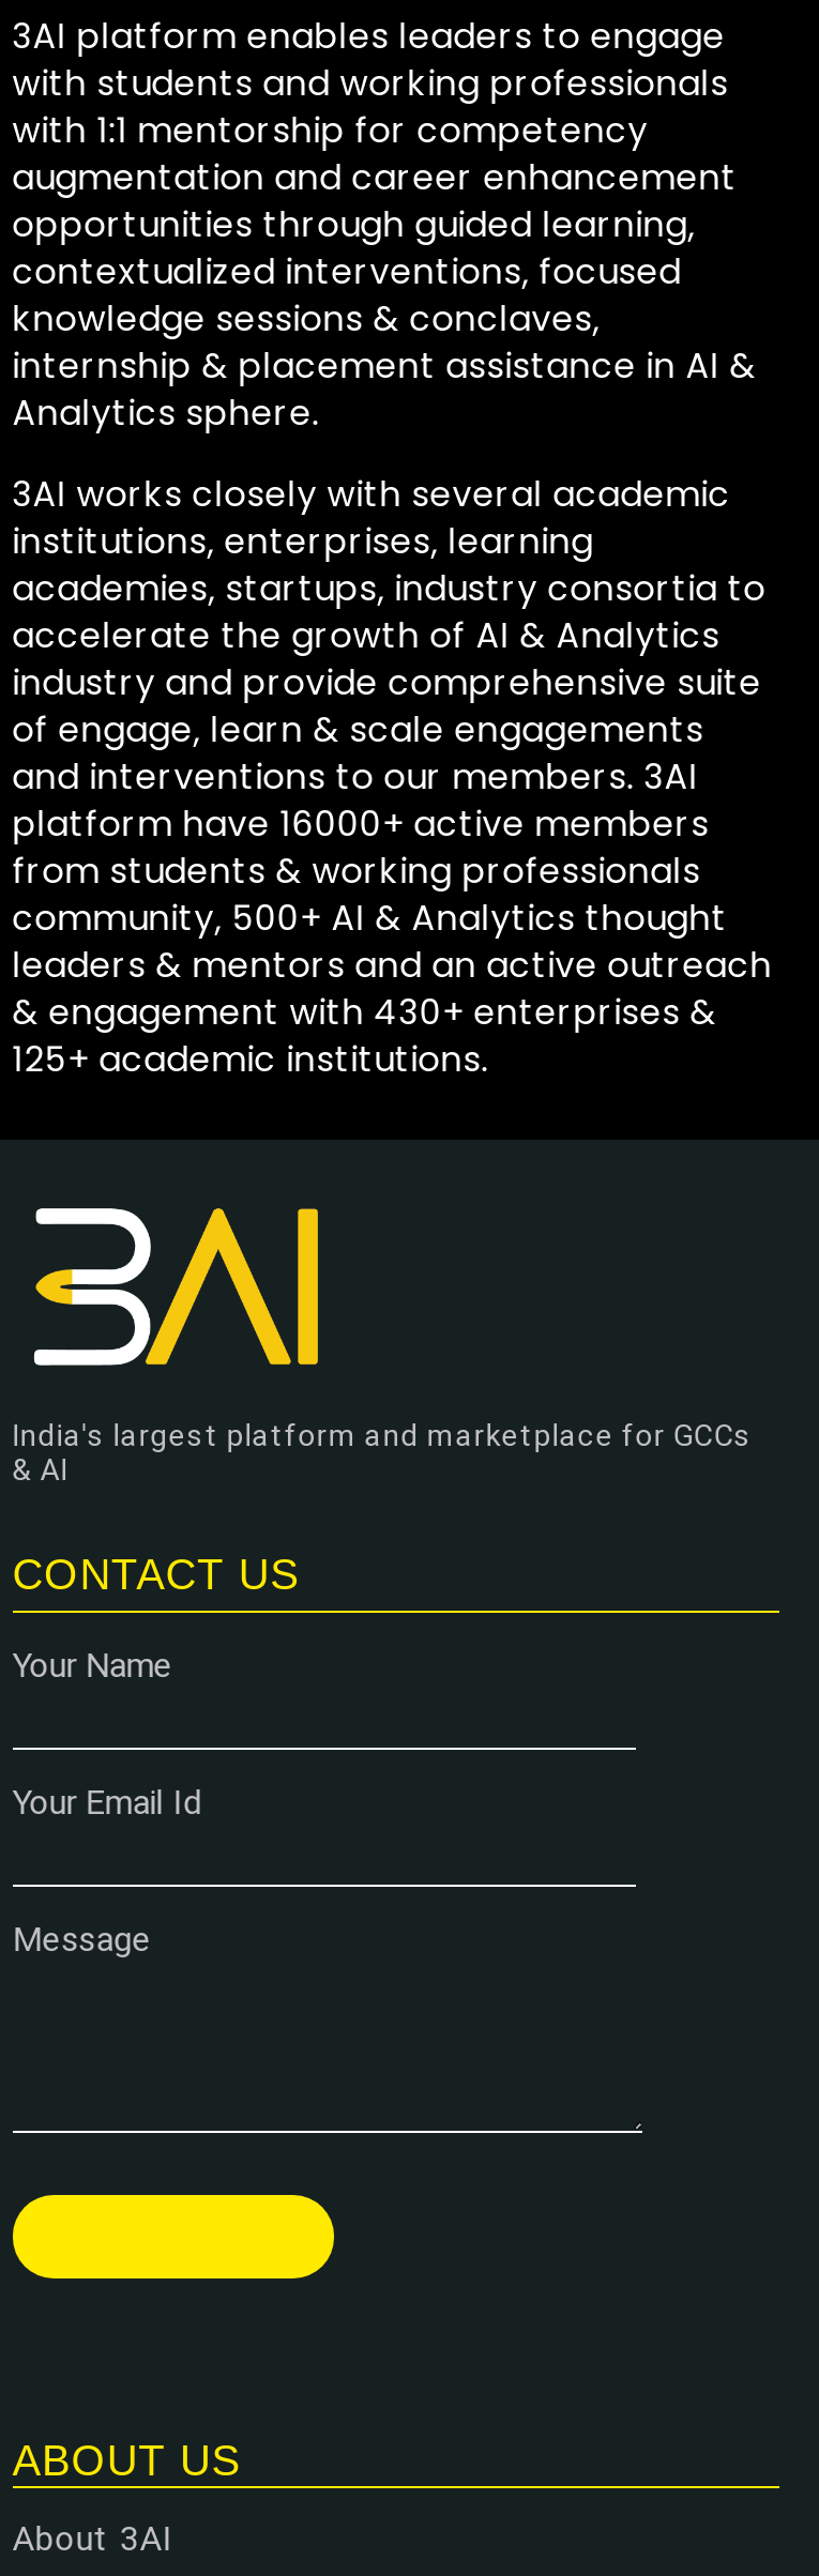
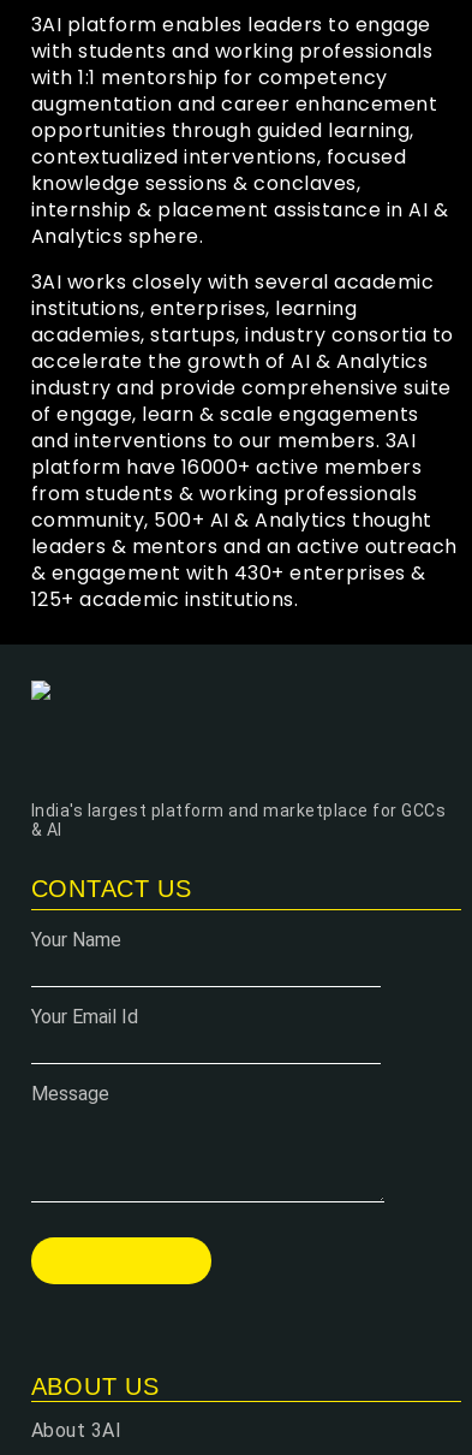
[13,1203,321,1368] [image] -> none

